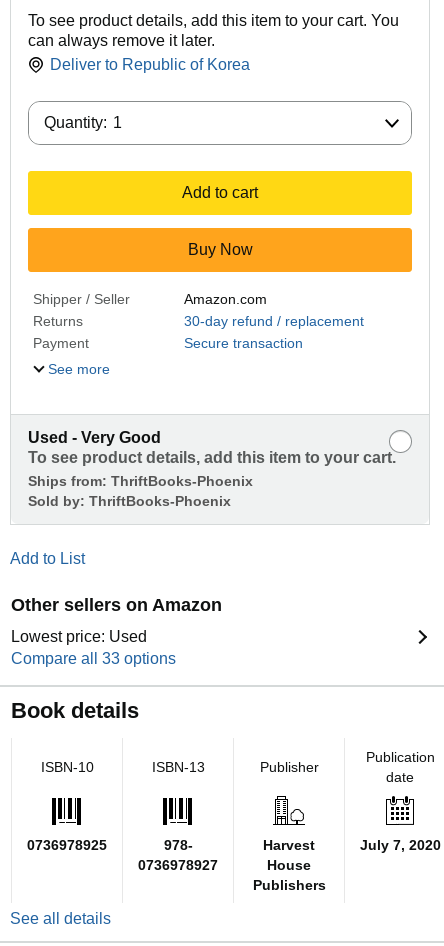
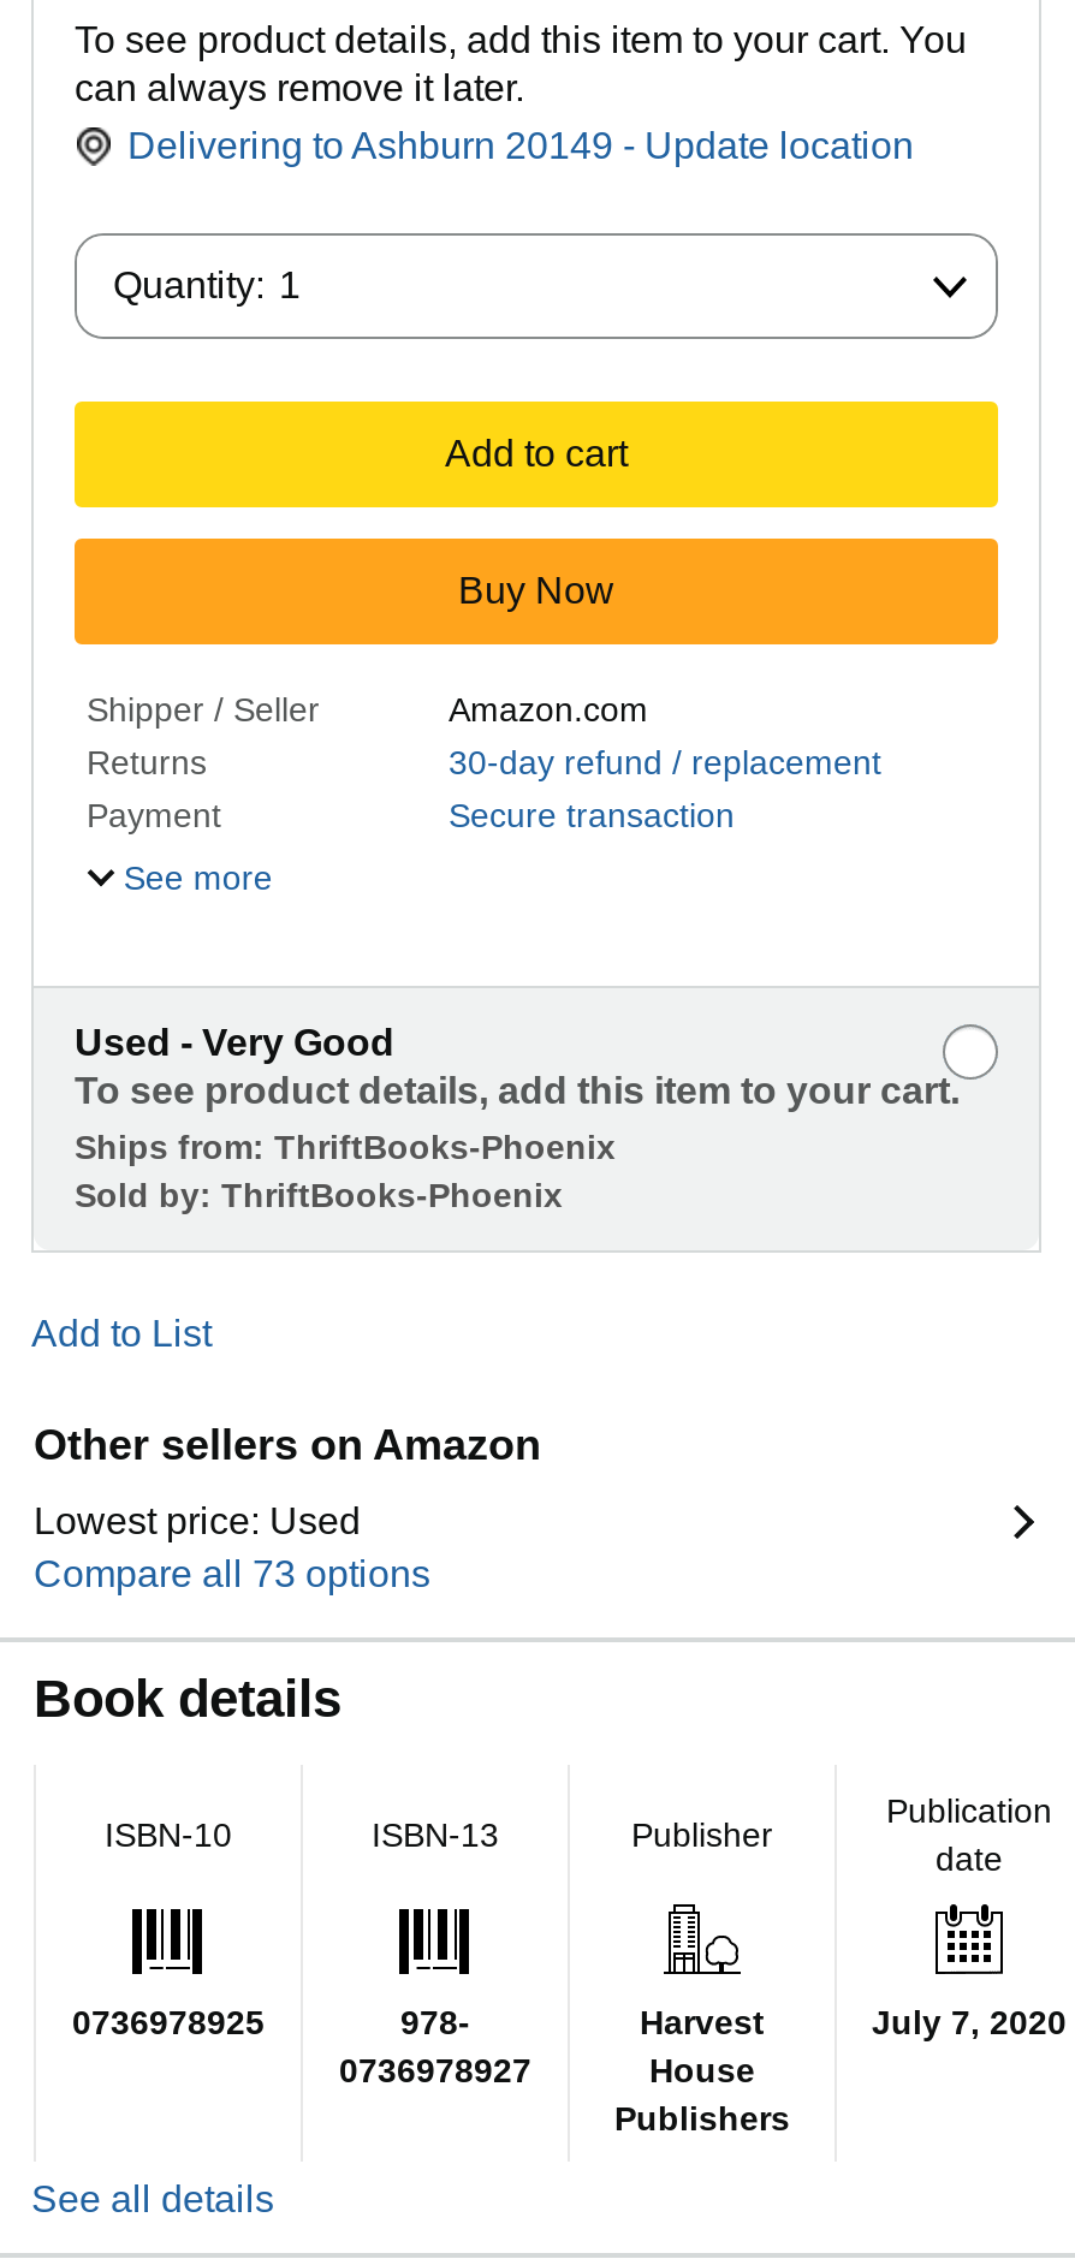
[50,56,250,73] Deliver to Republic of Korea -> [127,125,914,166] Delivering to Ashburn 20149 - Update location
[11,650,176,667] Compare all 33 options -> [34,1554,430,1595] Compare all 73 options

